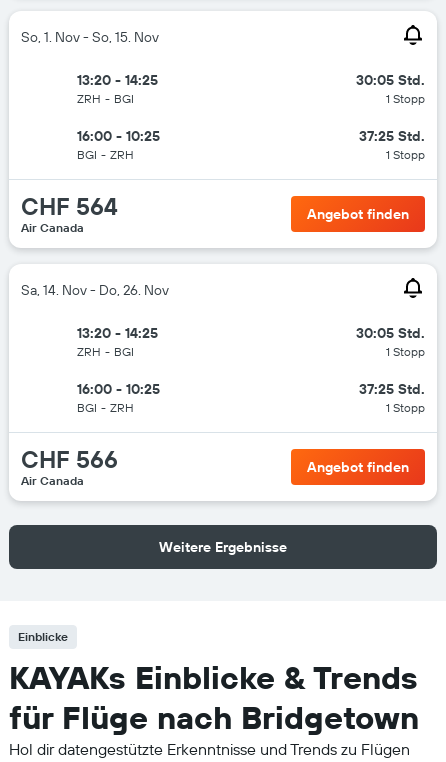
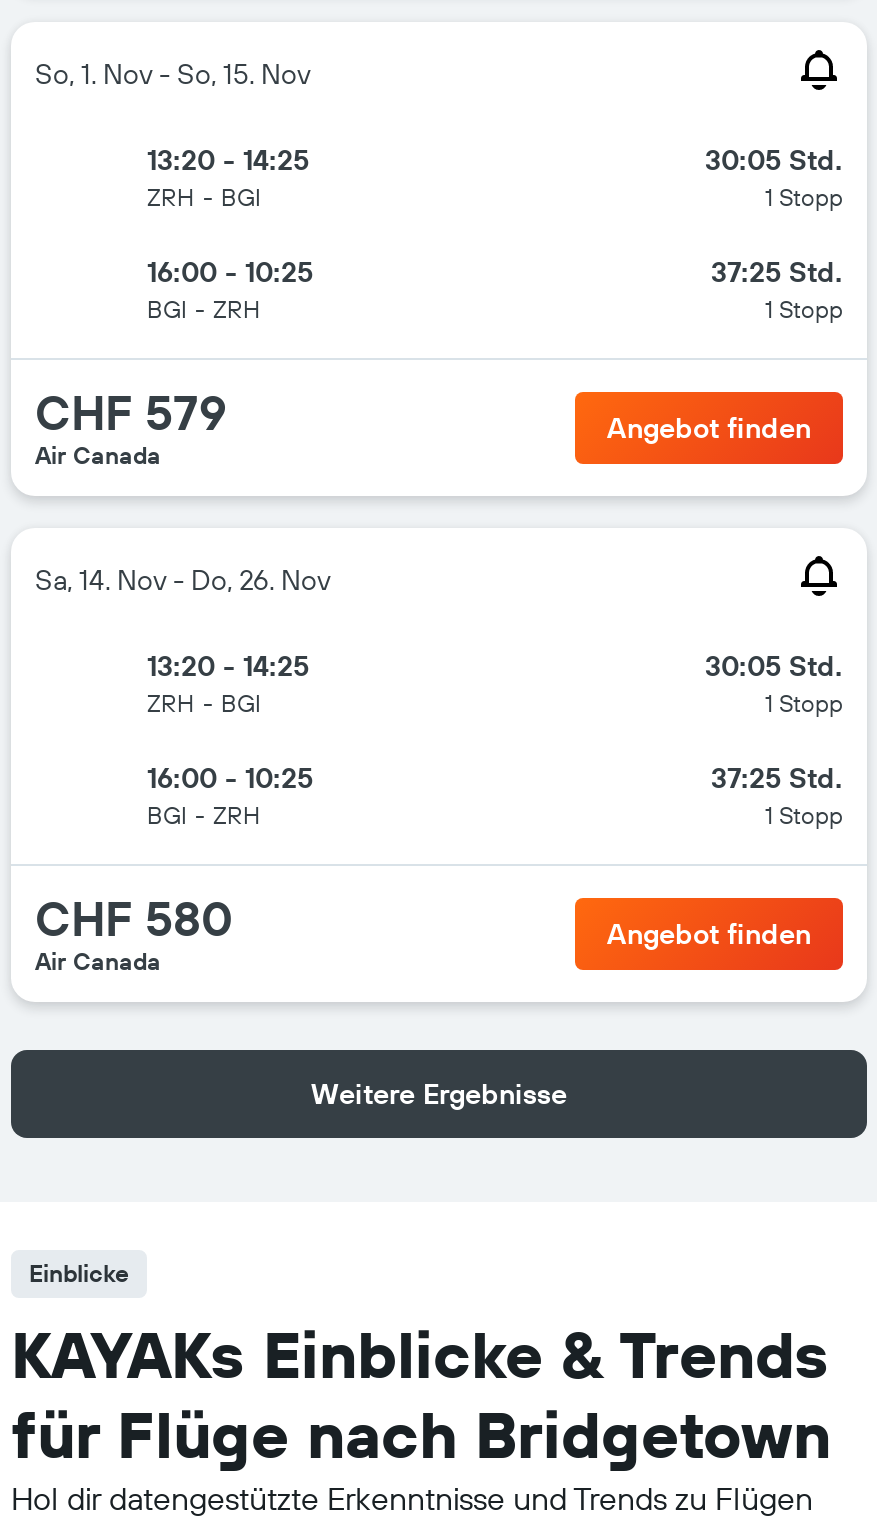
[21,191,118,221] CHF 564 -> [35,382,227,442] CHF 579
[21,444,118,474] CHF 566 -> [35,888,233,948] CHF 580

